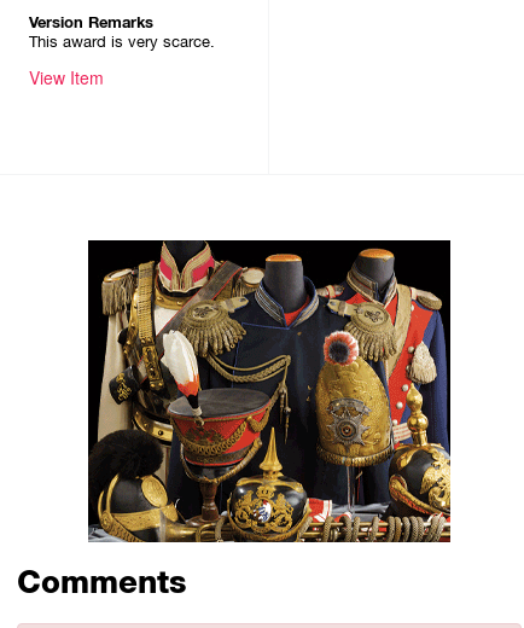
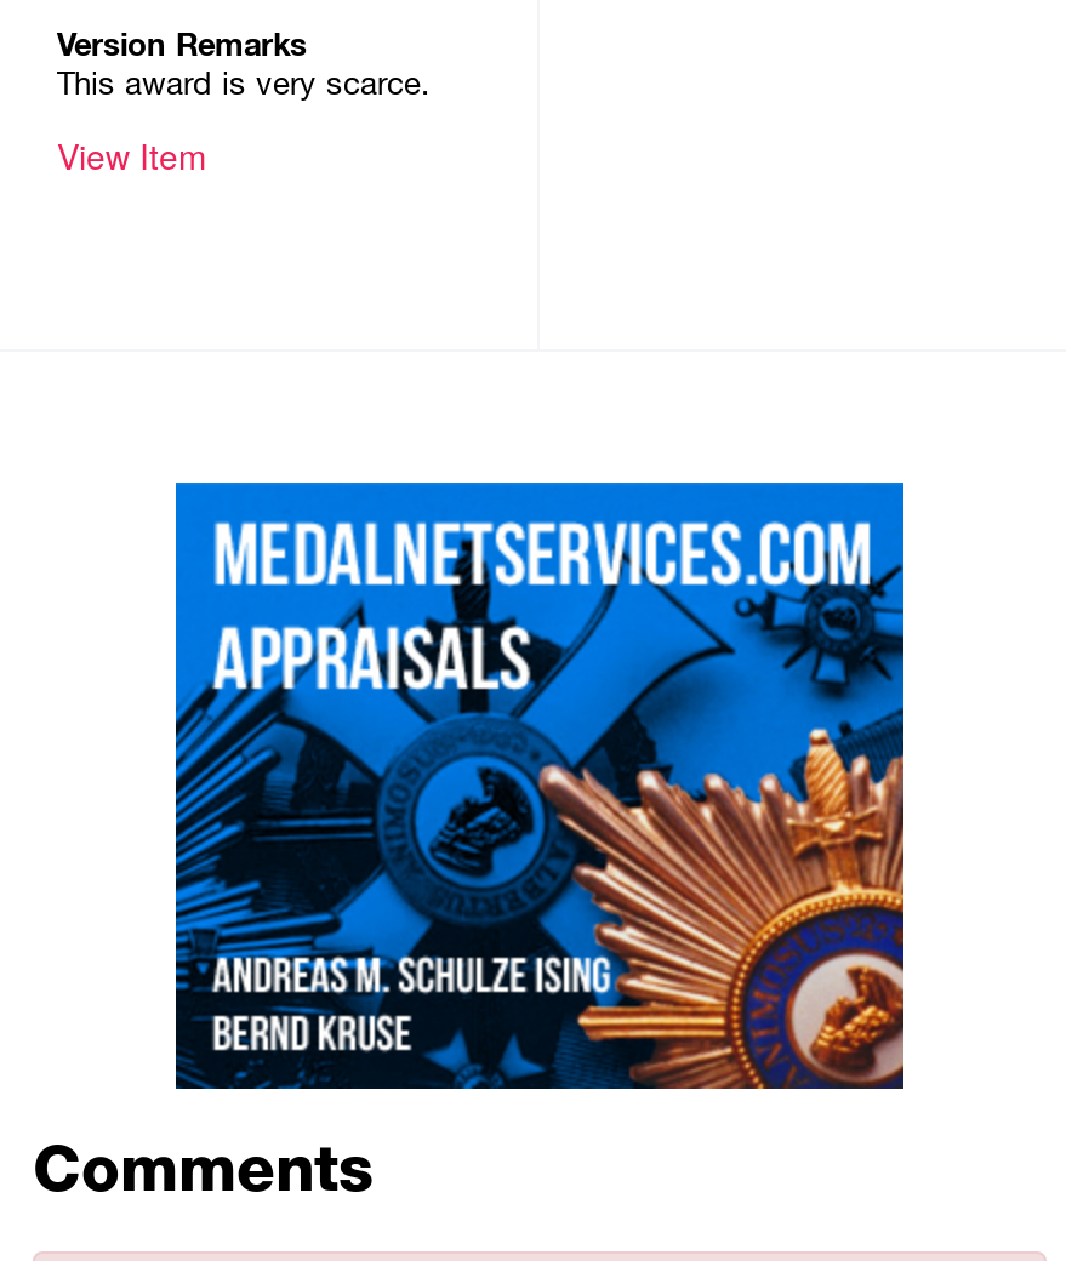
[87,239,452,543] [image] -> [173,480,906,1091] [image]

